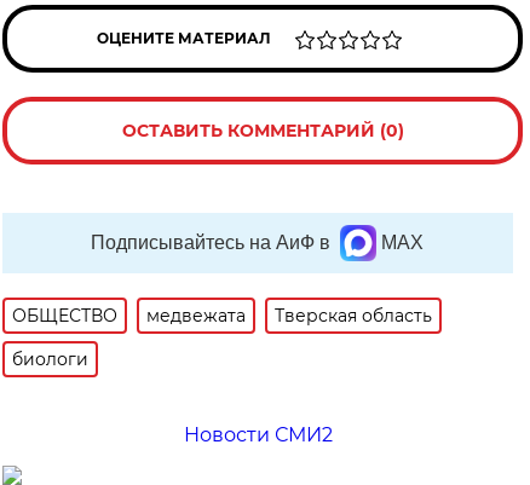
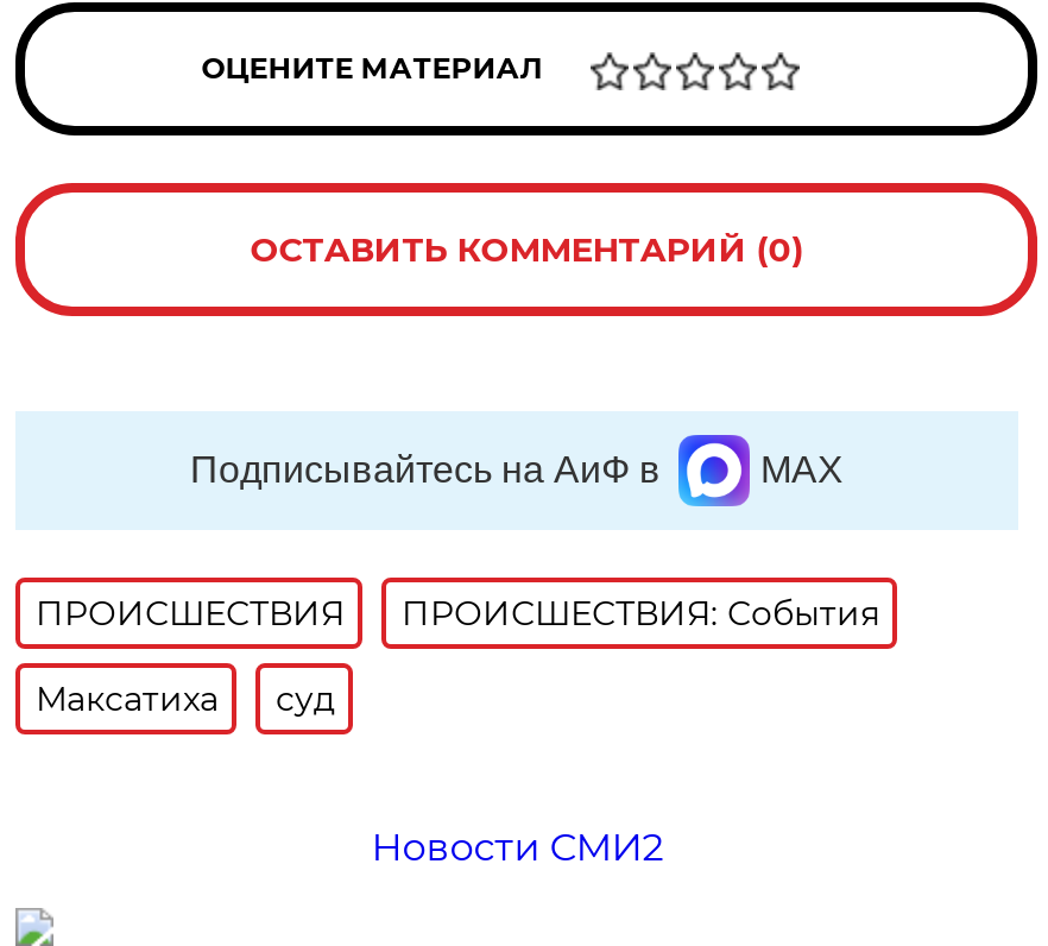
[13,305,432,327] ОБЩЕСТВО | медвежата | Тверская область -> [35,592,879,635] ПРОИСШЕСТВИЯ | ПРОИСШЕСТВИЯ: События
[13,348,89,370] биологи -> [35,677,335,720] Максатиха | суд

